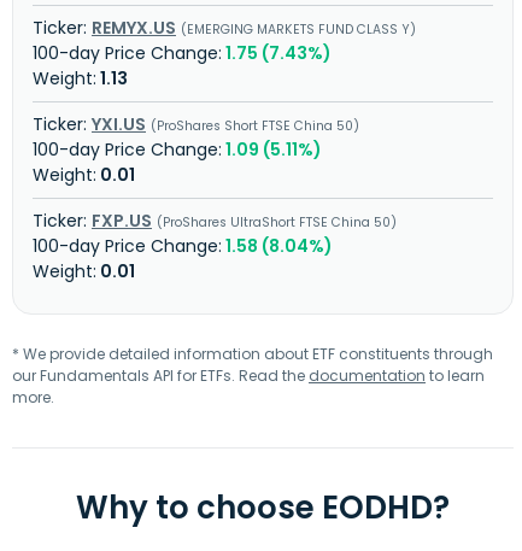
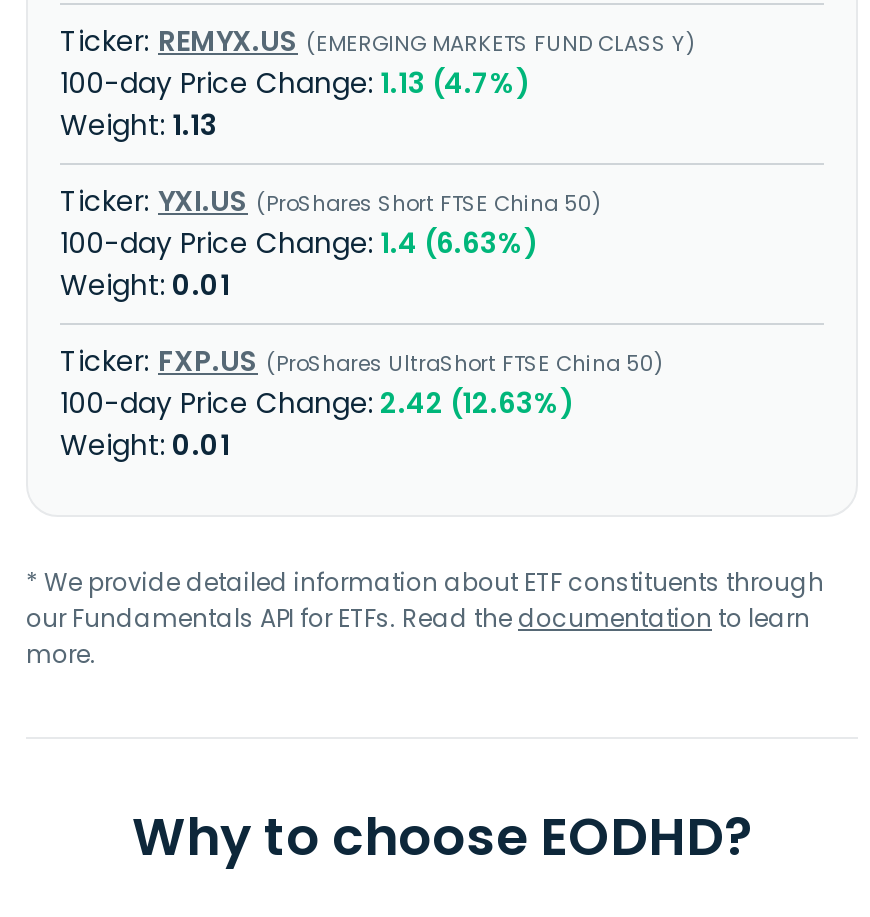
[222,41,332,65] 1.75 (7.43%) -> [374,63,530,103] 1.13 (4.7%)
[222,137,322,162] 1.09 (5.11%) -> [374,223,538,263] 1.4 (6.63%)
[222,234,333,258] 1.58 (8.04%) -> [374,383,574,423] 2.42 (12.63%)

